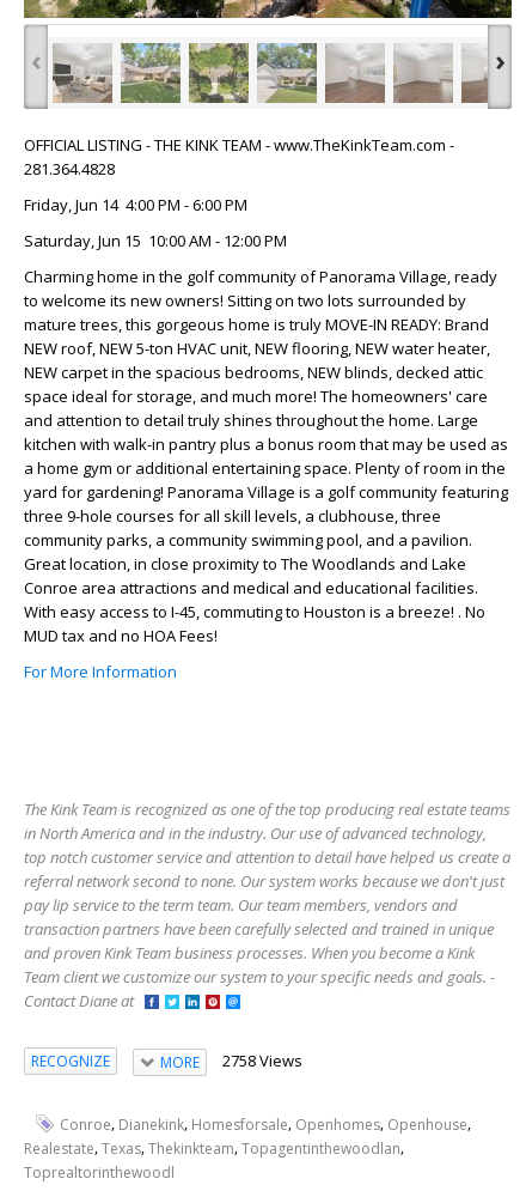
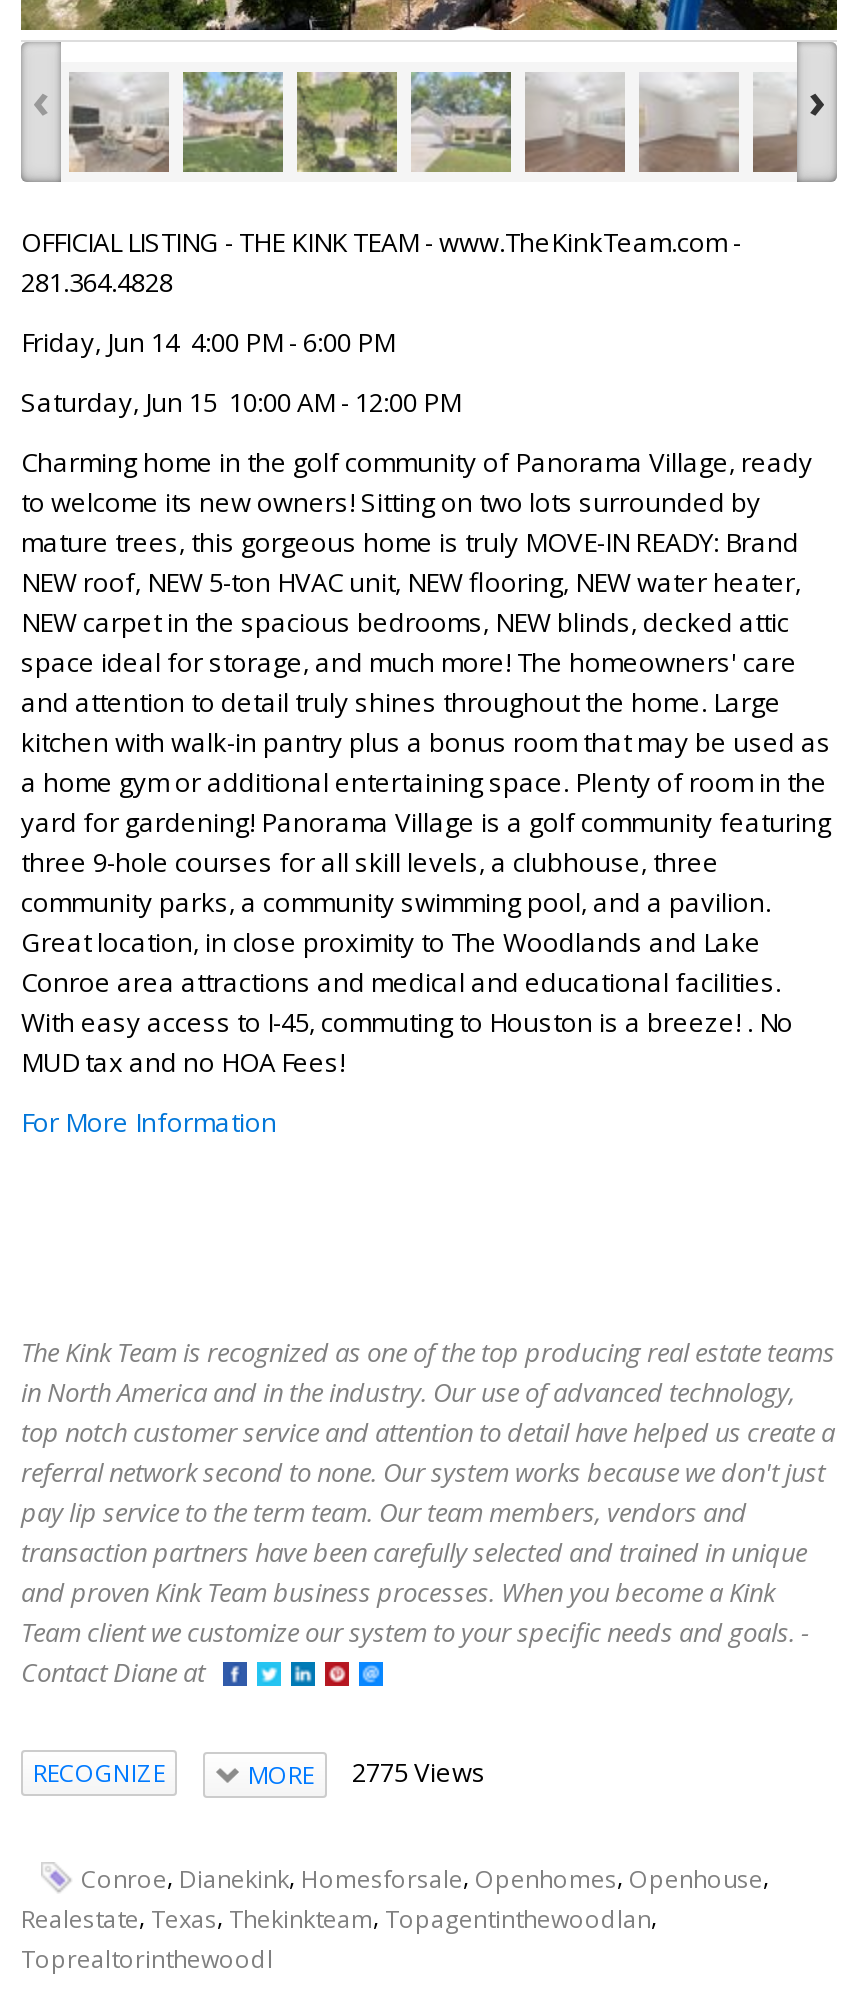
[160,1049,302,1072] MORE 2758 Views -> [248,1753,486,1791] MORE 2775 Views

